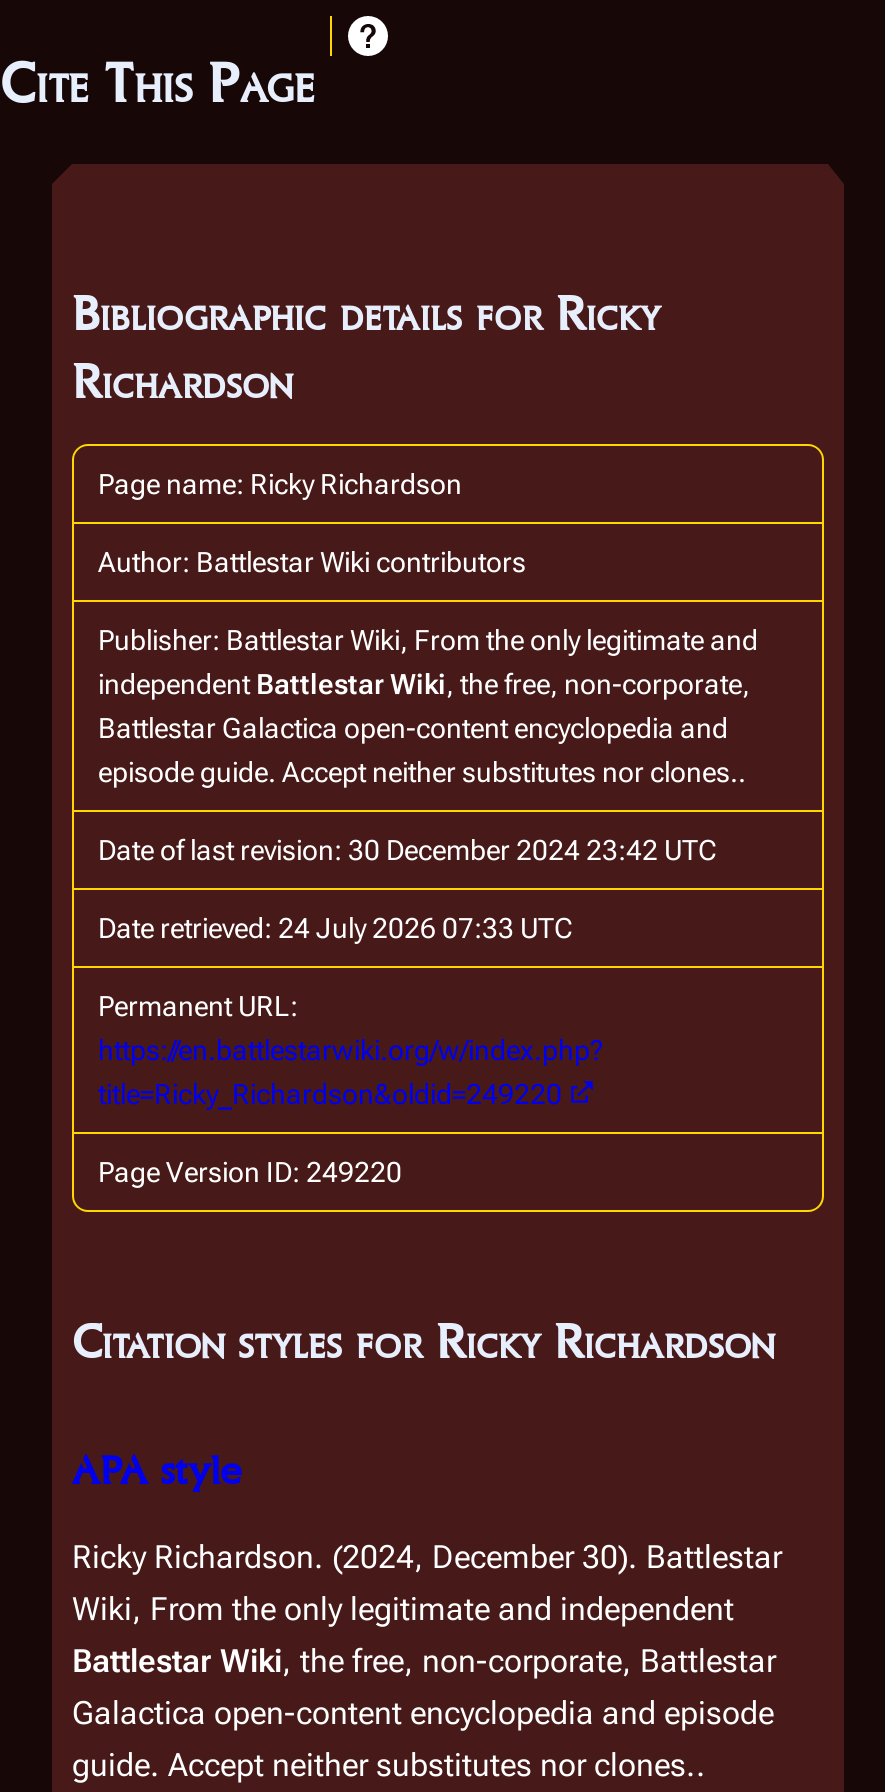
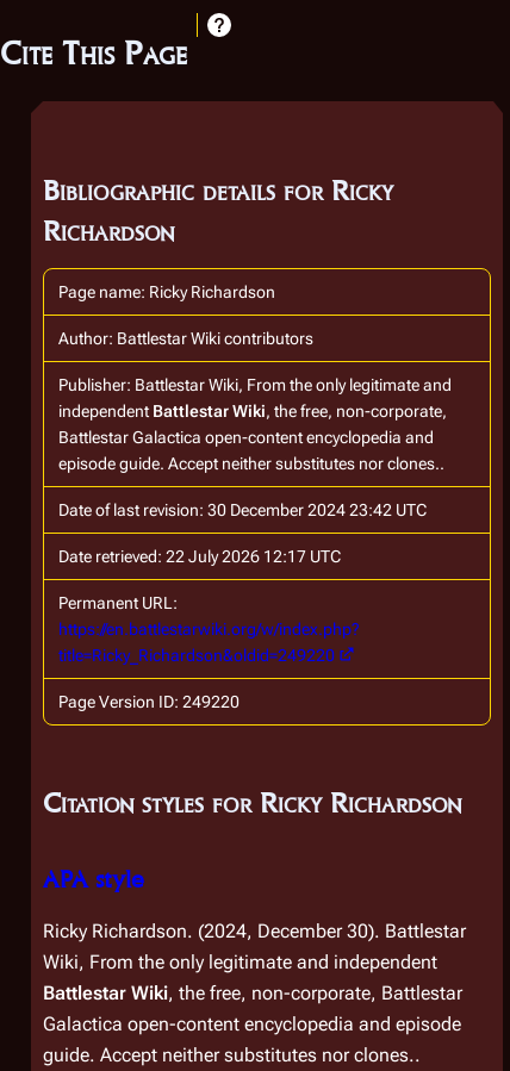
[98,912,572,944] Date retrieved: 24 July 2026 07:33 UTC -> [58,547,341,566] Date retrieved: 22 July 2026 12:17 UTC

